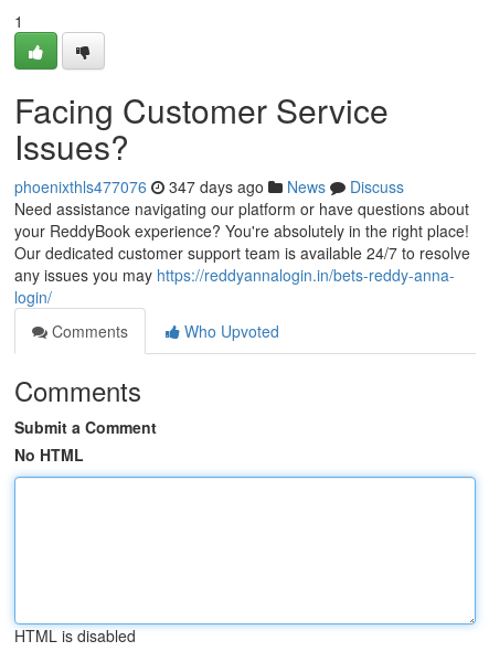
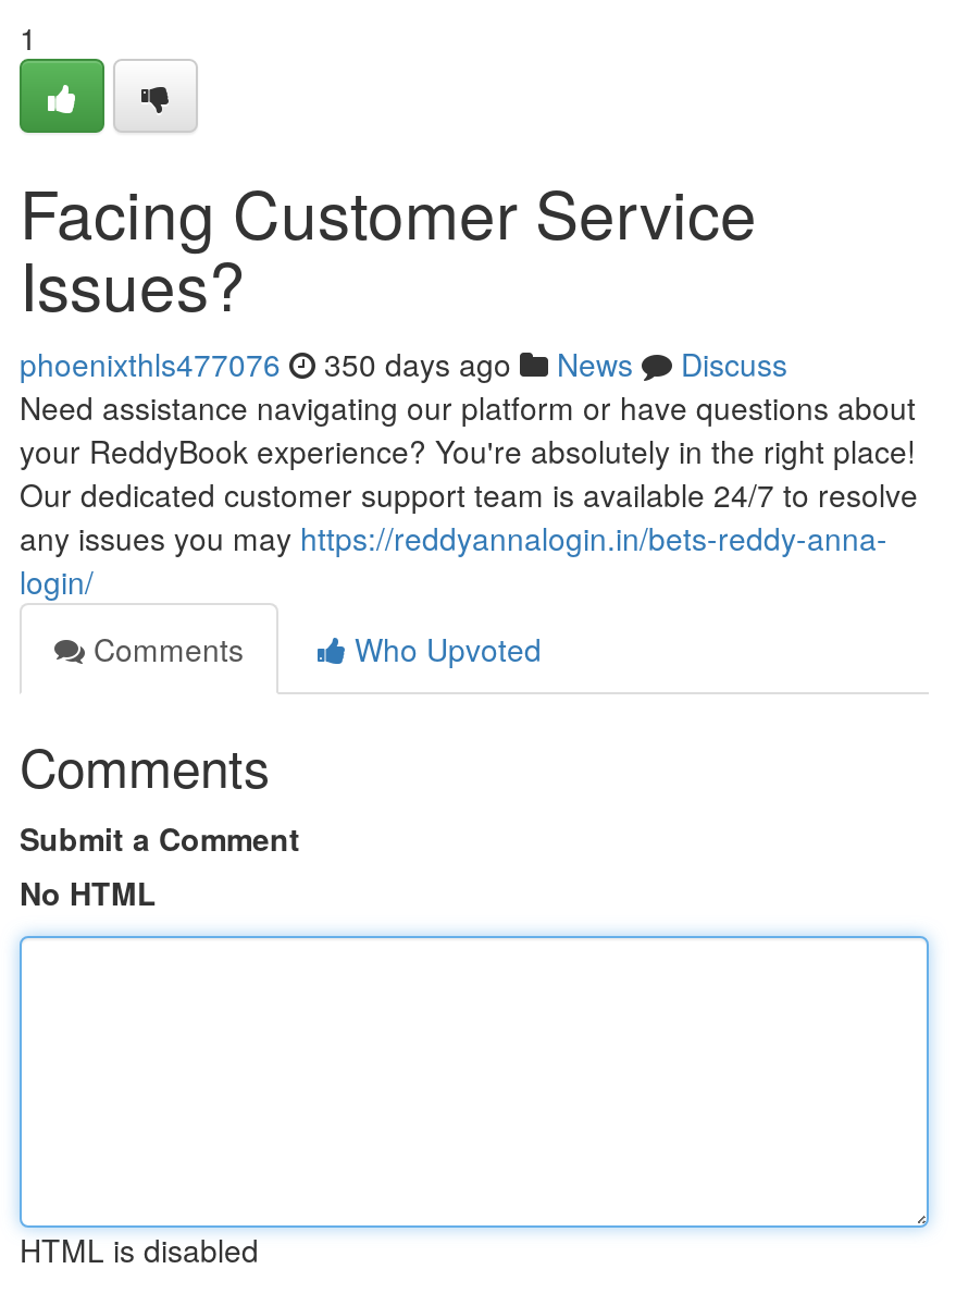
[14,175,404,197] phoenixthls477076 347 days ago News Discuss -> [20,342,787,385] phoenixthls477076 350 days ago News Discuss

